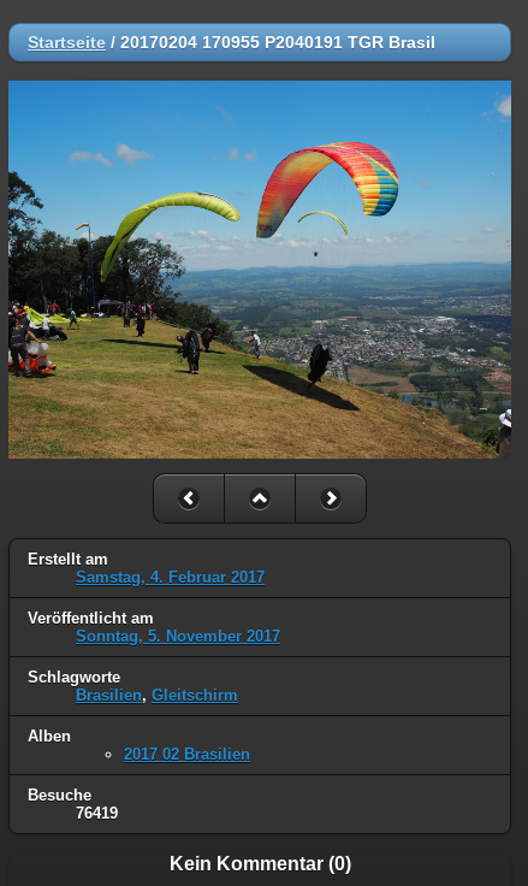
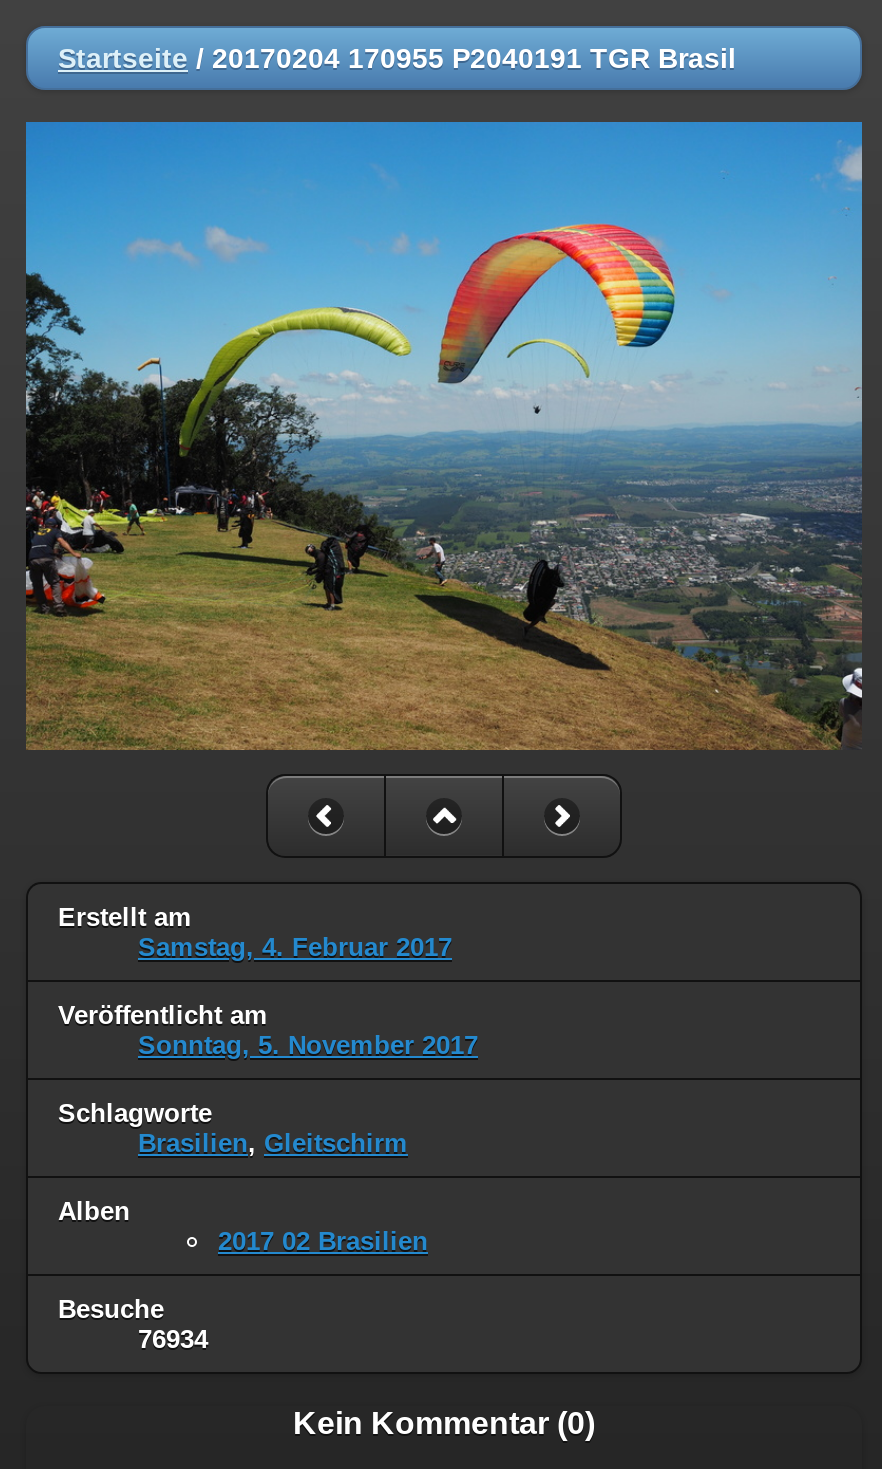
[76,804,118,822] 76419 -> [138,1324,208,1354] 76934

